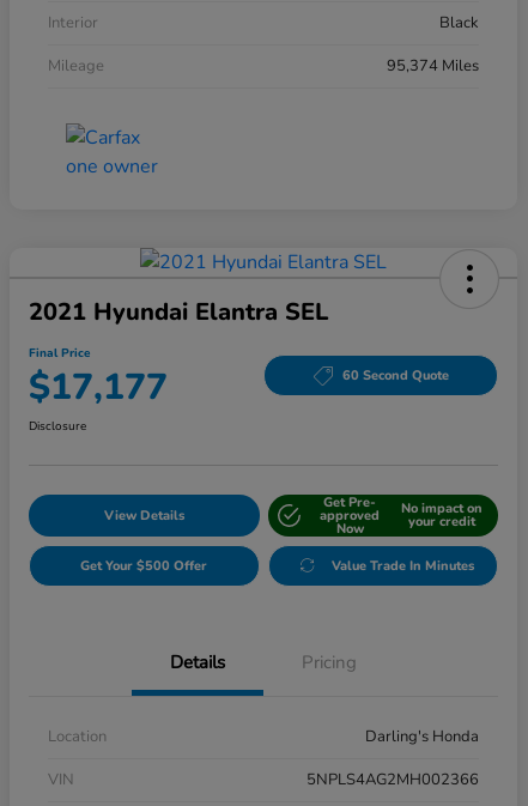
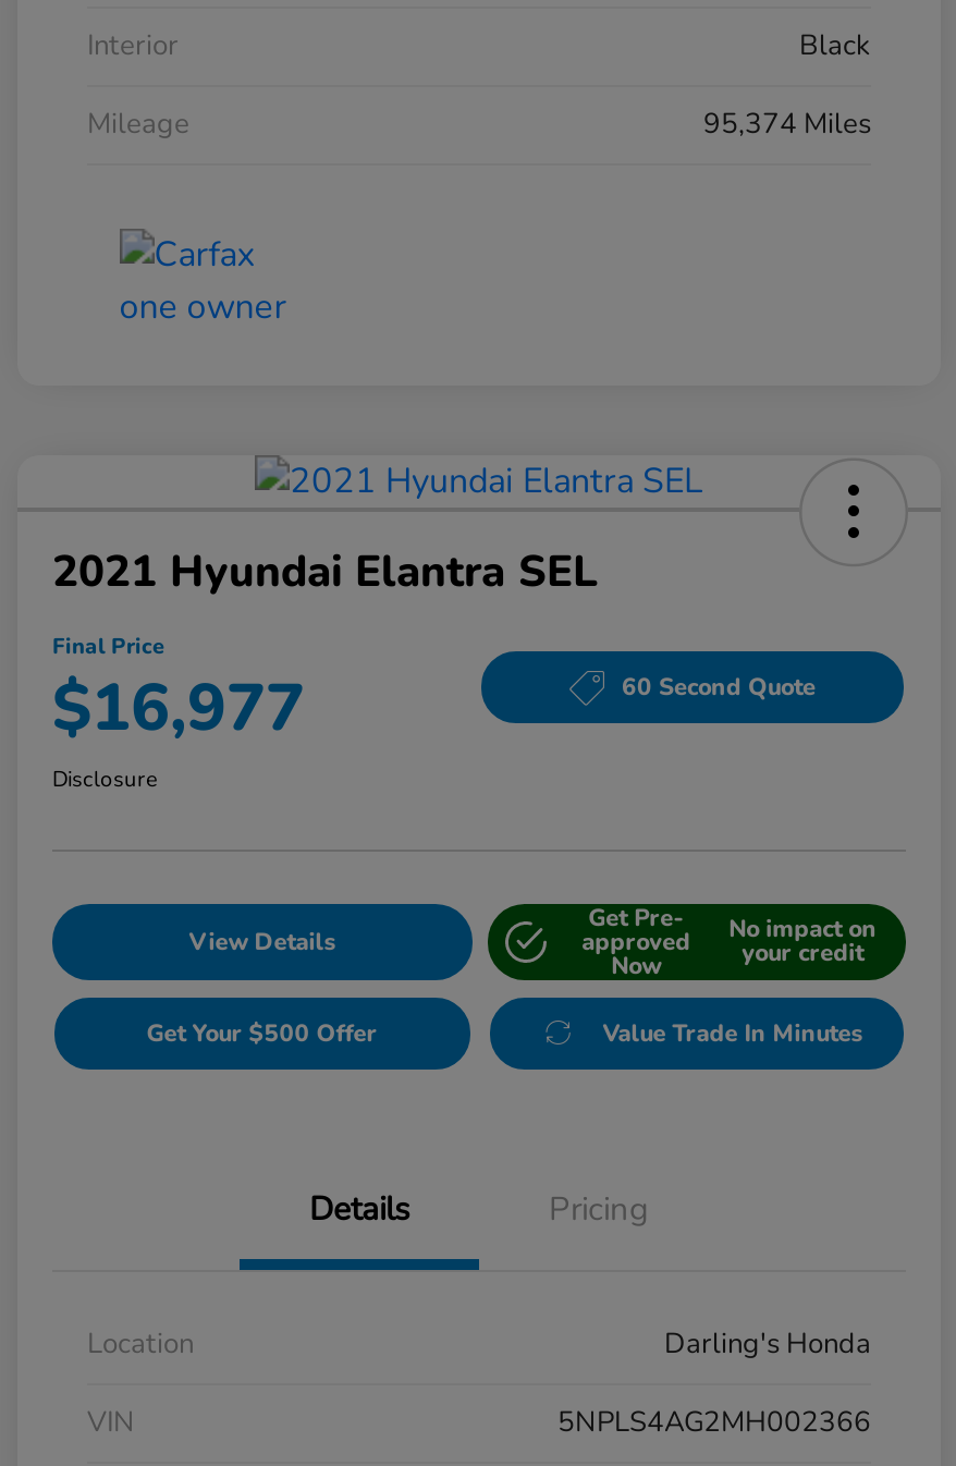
[29,363,168,412] $17,177 -> [52,664,305,753] $16,977

